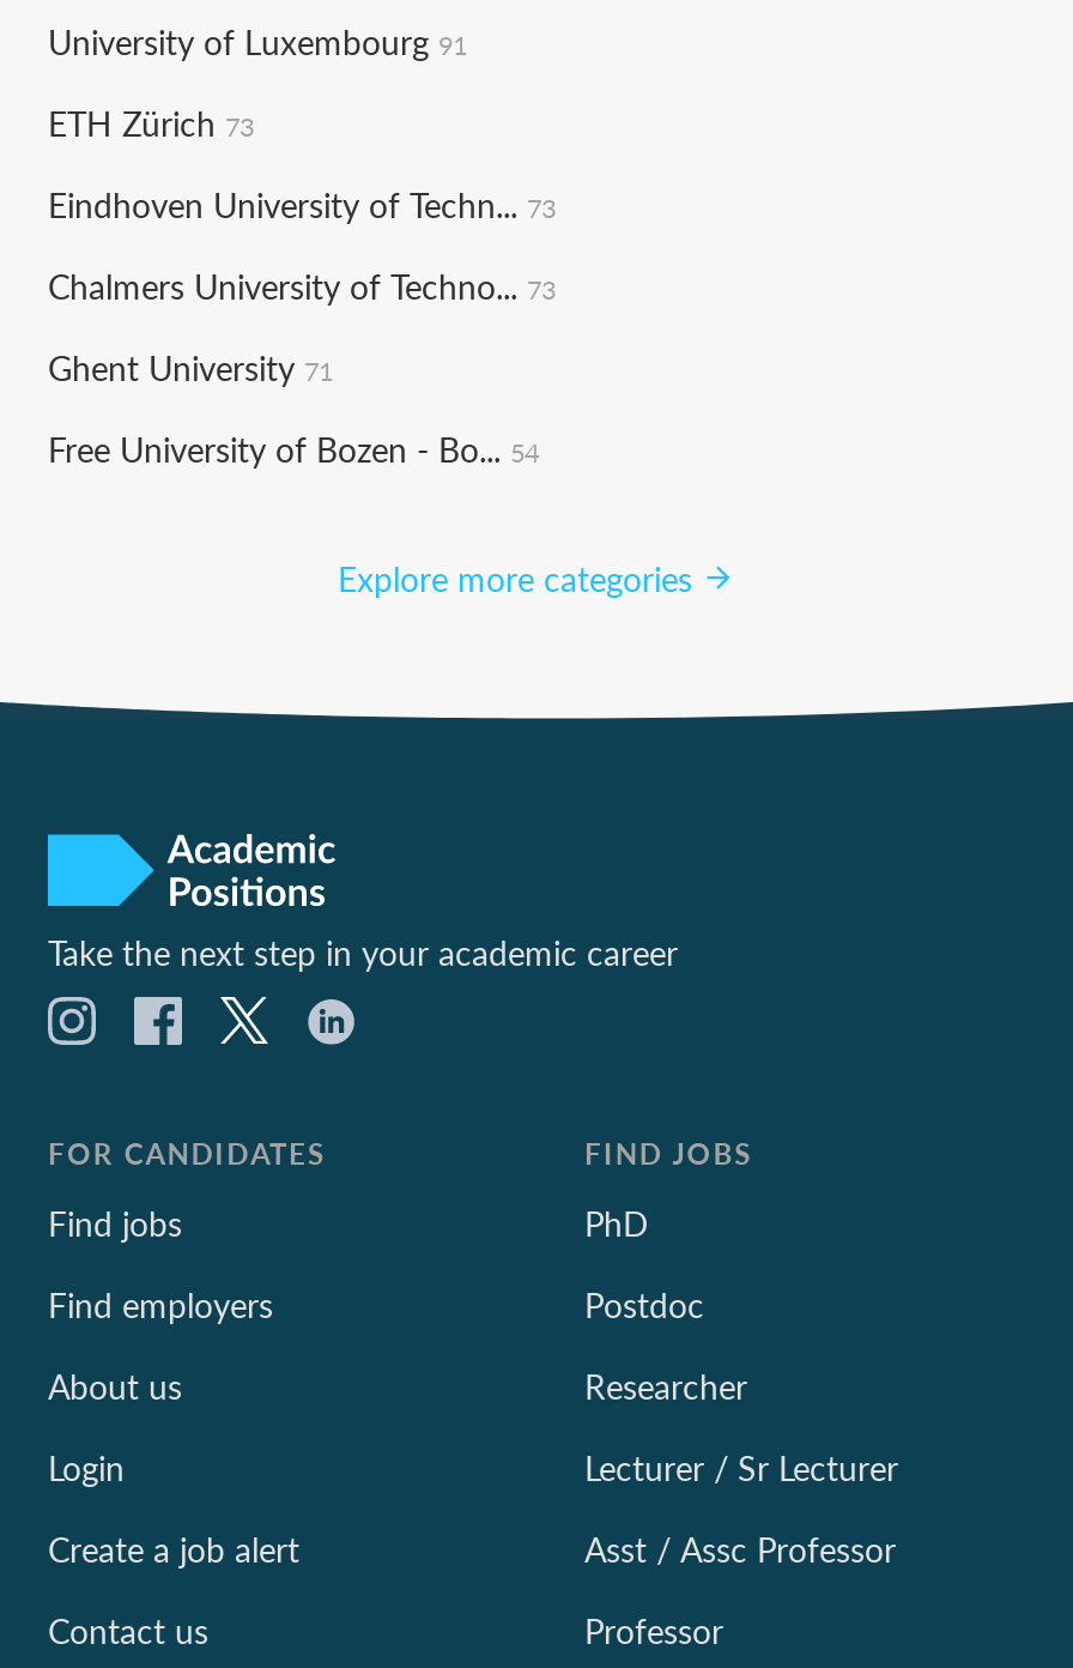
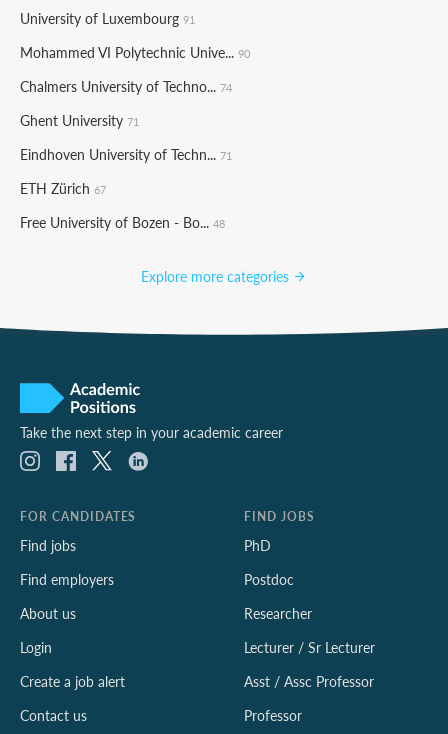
[48,98,556,309] ETH Zürich 73 | Eindhoven University of Techn... 73 | Chalmers University of Techno... 73 -> [20,42,250,96] Mohammed VI Polytechnic Unive... 90 | Chalmers University of Techno... 74
moved [48,343,333,391] -> [20,110,139,130]: Ghent University 71
[48,424,539,472] Free University of Bozen - Bo... 54 -> [20,144,232,232] Eindhoven University of Techn... 71 | ETH Zürich 67 | Free University of Bozen - Bo... 48

